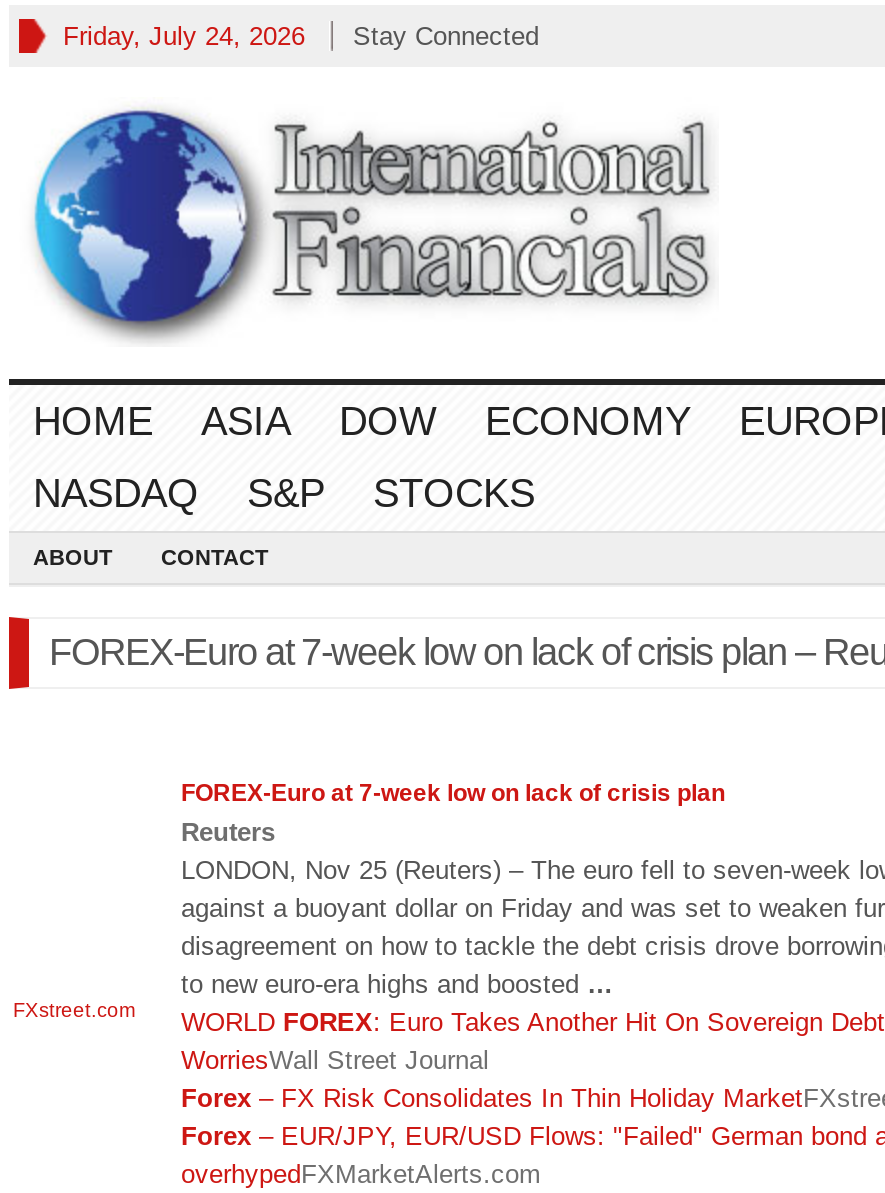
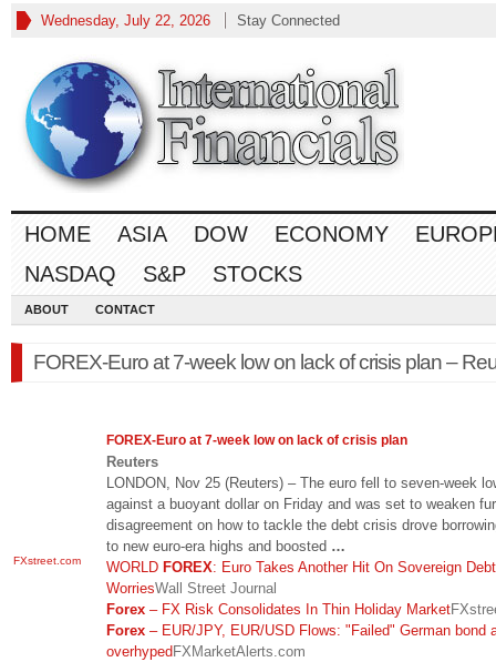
[63,21,305,51] Friday, July 24, 2026 -> [41,12,210,29] Wednesday, July 22, 2026

